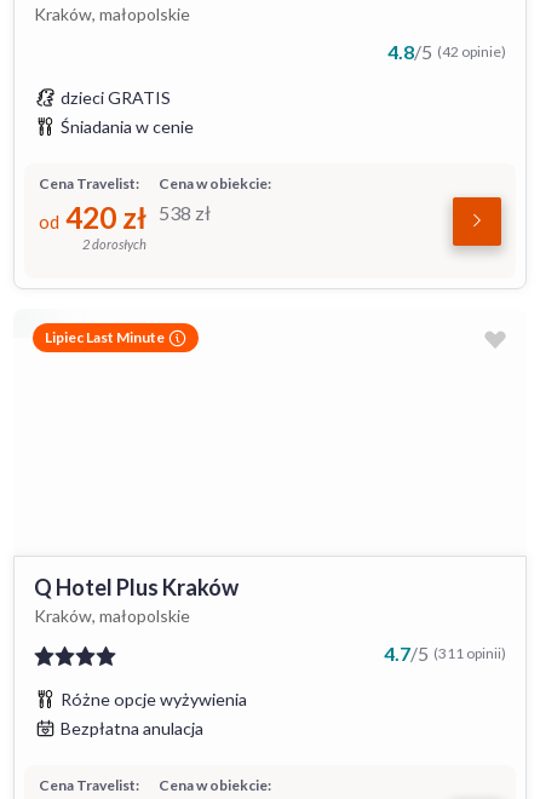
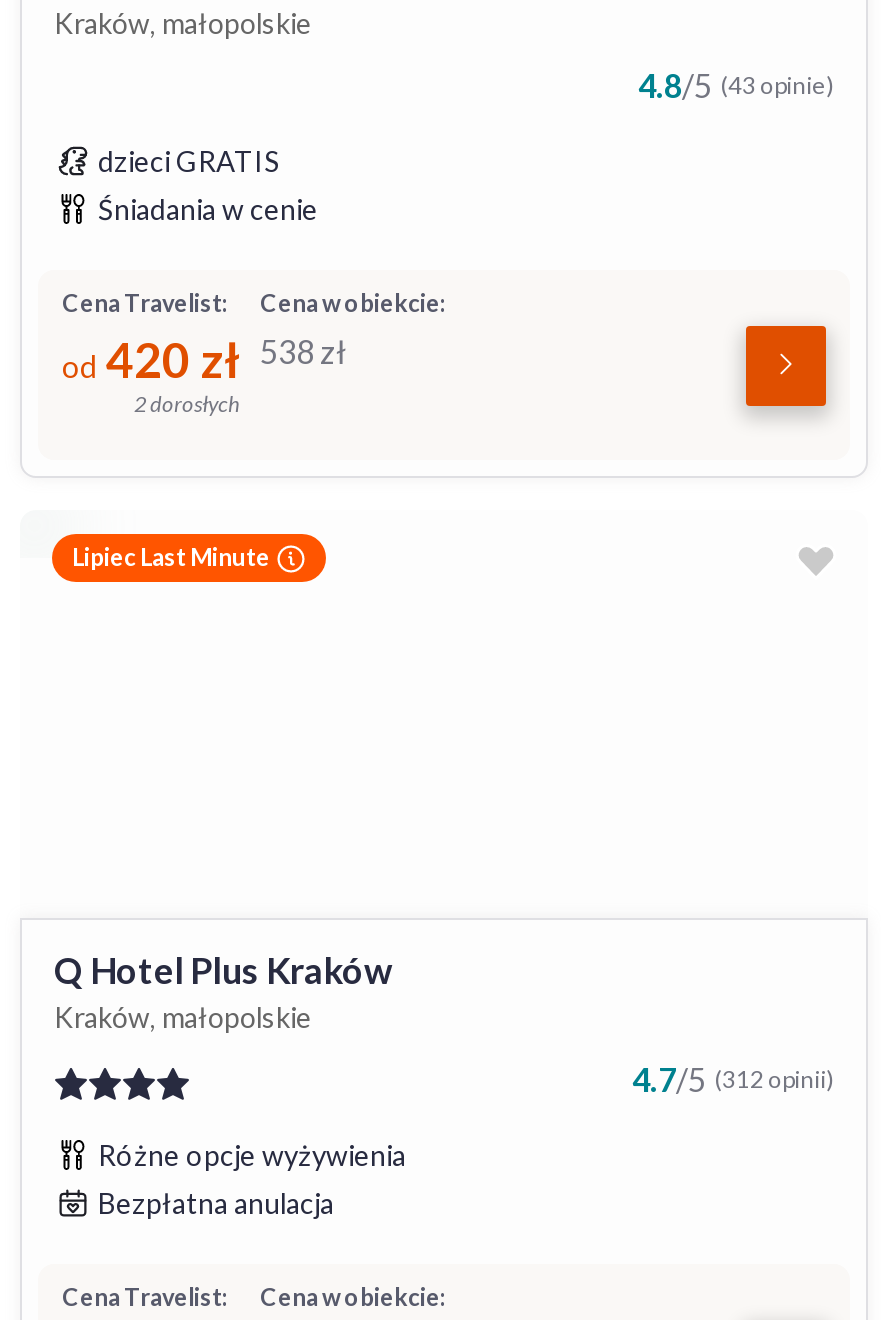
[387,40,506,63] 4.8/5 (42 opinie) -> [638,66,834,104] 4.8/5 (43 opinie)
[384,642,506,665] 4.7/5 (311 opinii) -> [632,1060,834,1098] 4.7/5 (312 opinii)

